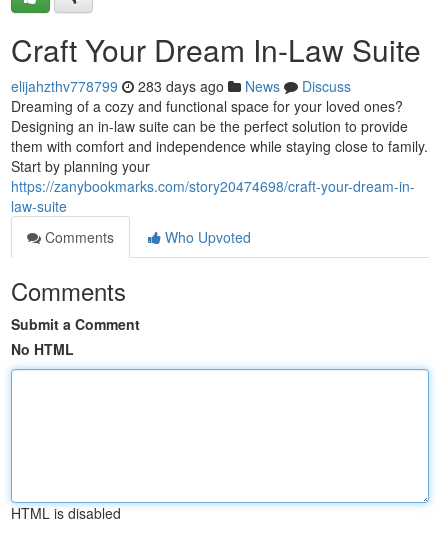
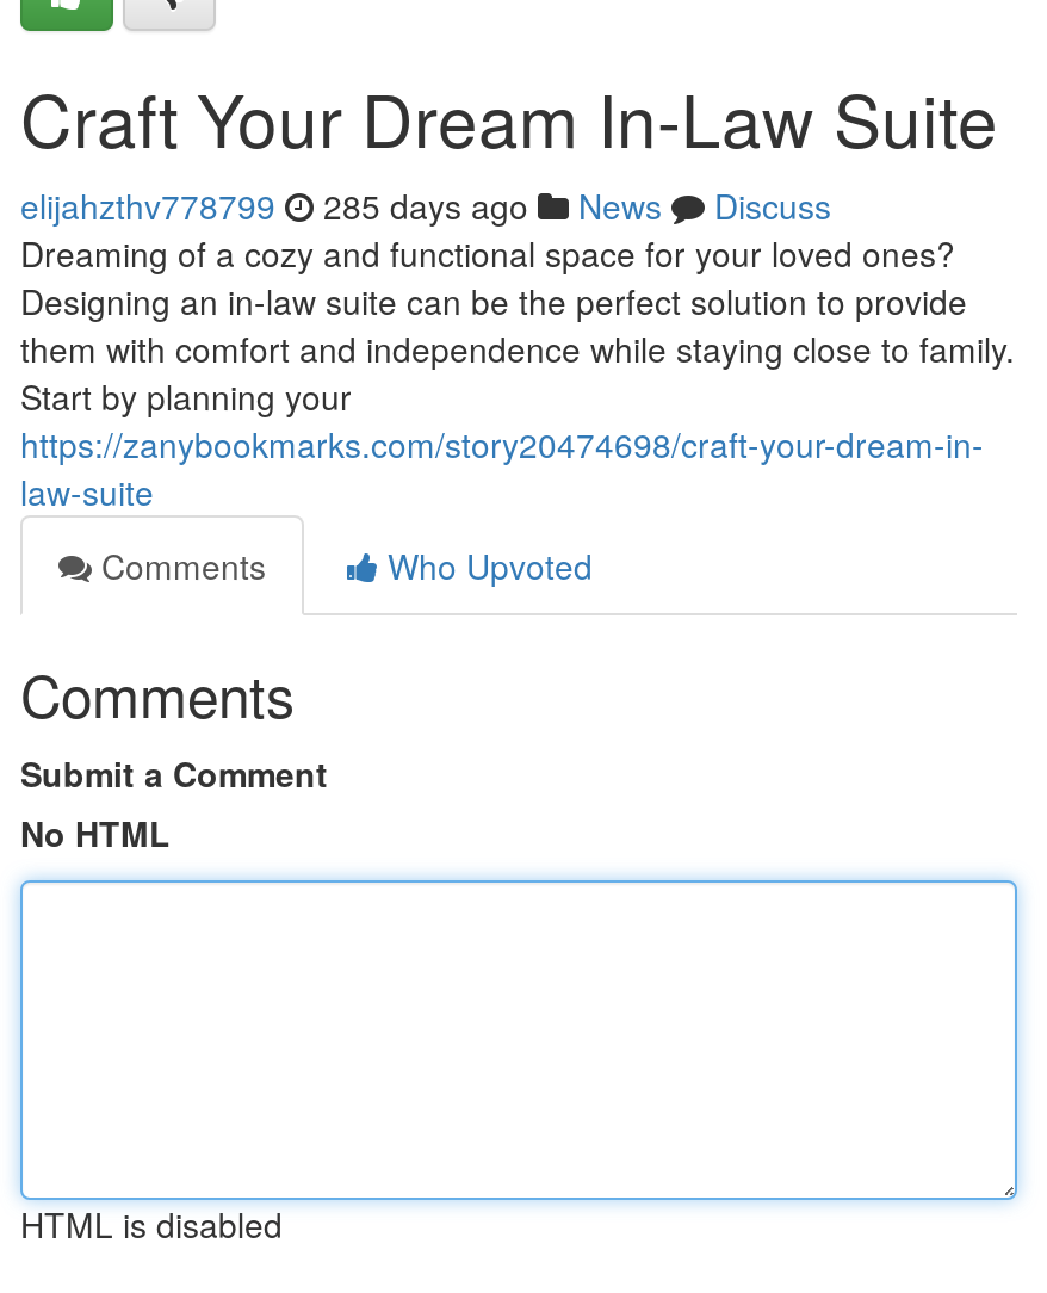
[11,76,351,96] elijahzthv778799 283 days ago News Discuss -> [20,181,831,229] elijahzthv778799 285 days ago News Discuss

